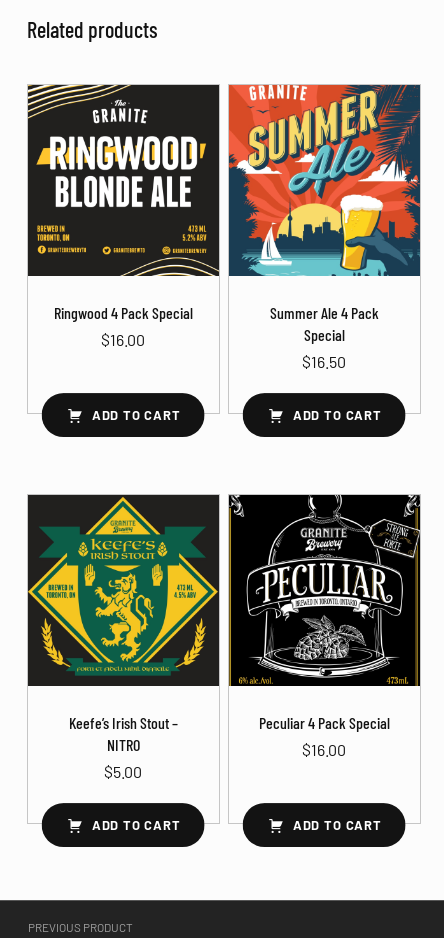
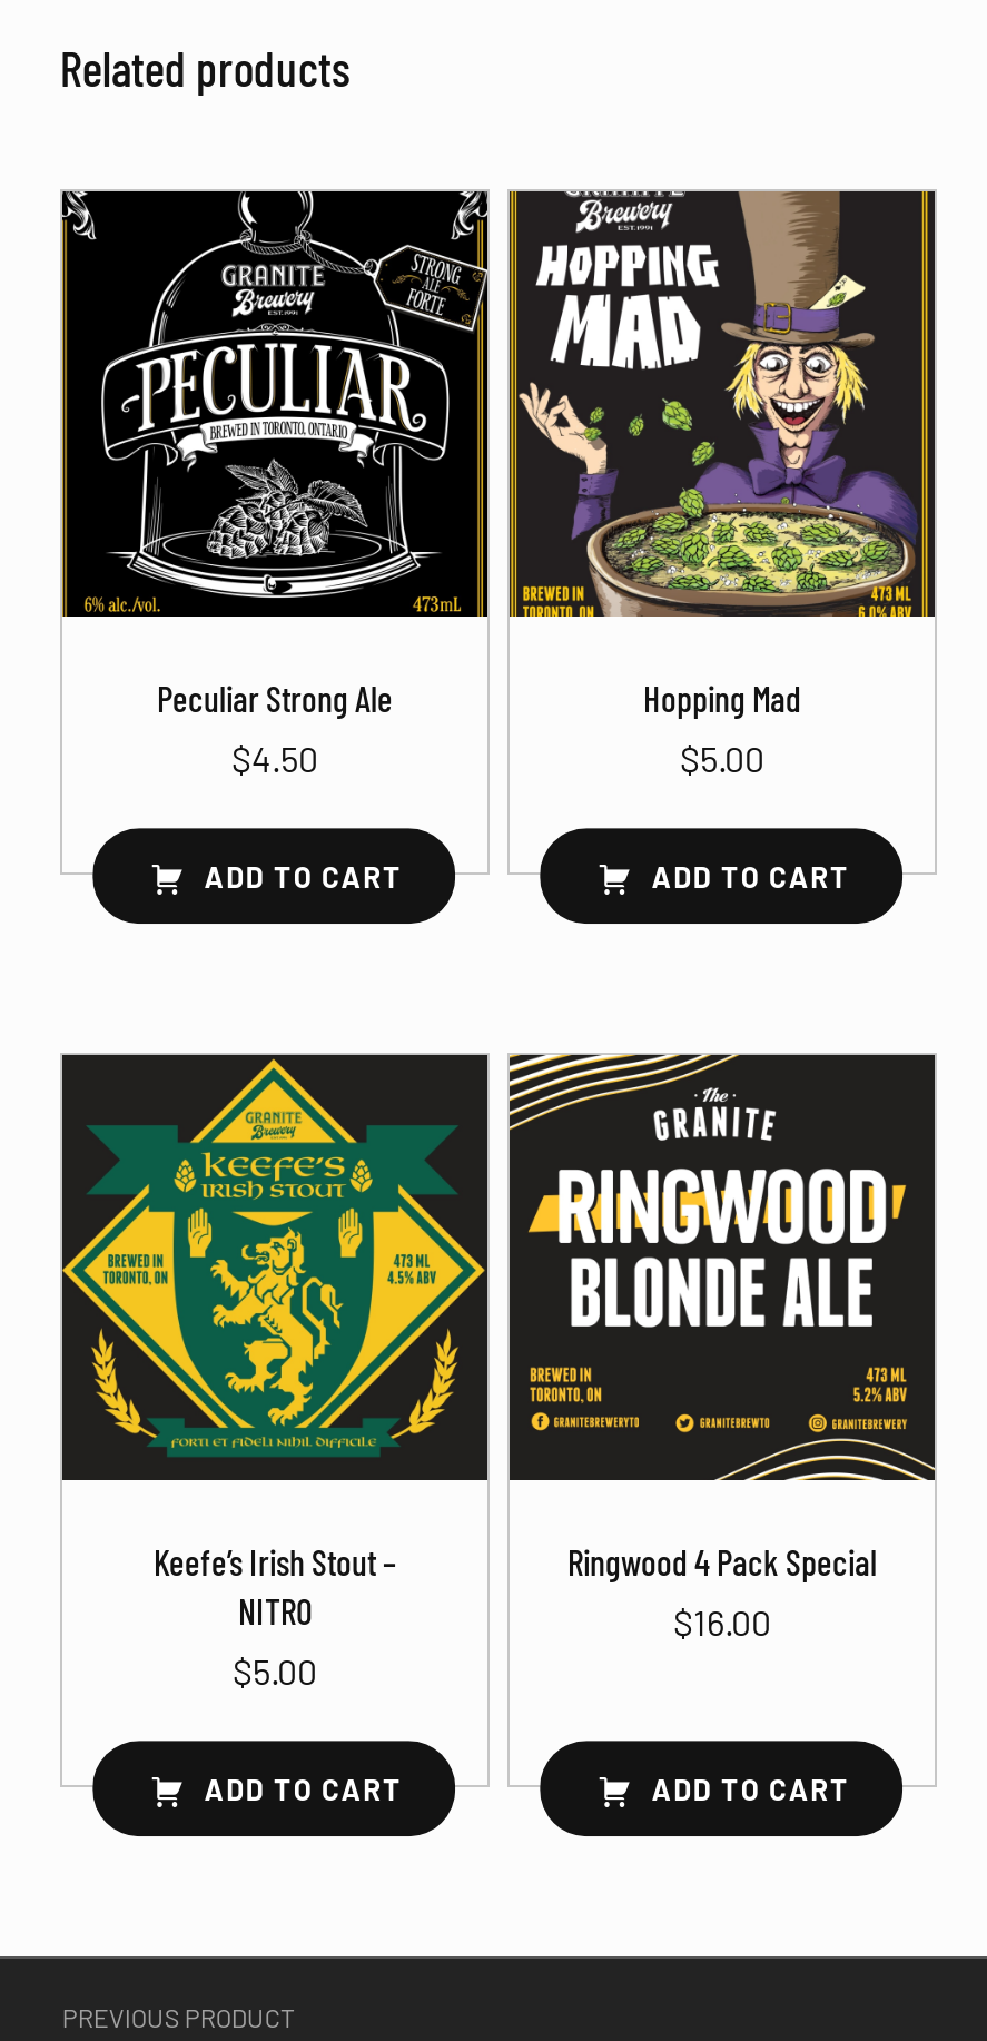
moved [27,84,220,322] -> [507,1053,937,1582]: [image] | Ringwood 4 Pack Special
[228,84,421,371] [image] | Summer Ale 4 Pack | Special | $16.50 -> [507,189,935,779] [image] | Hopping Mad | $5.00
[101,330,145,349] $16.00 -> [157,676,393,779] Peculiar Strong Ale | $4.50
moved [228,494,421,687] -> [62,189,487,617]: [image]
[259,713,390,732] Peculiar 4 Pack Special -> none

